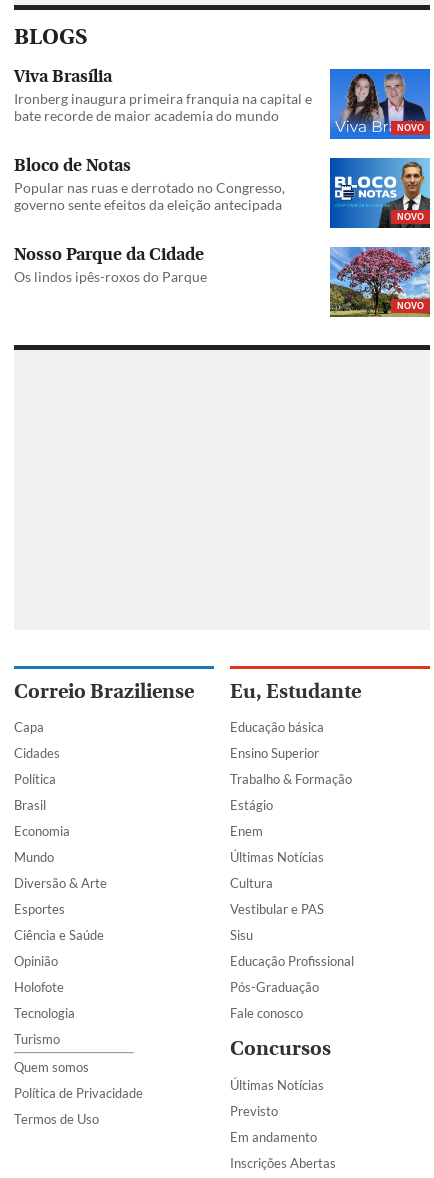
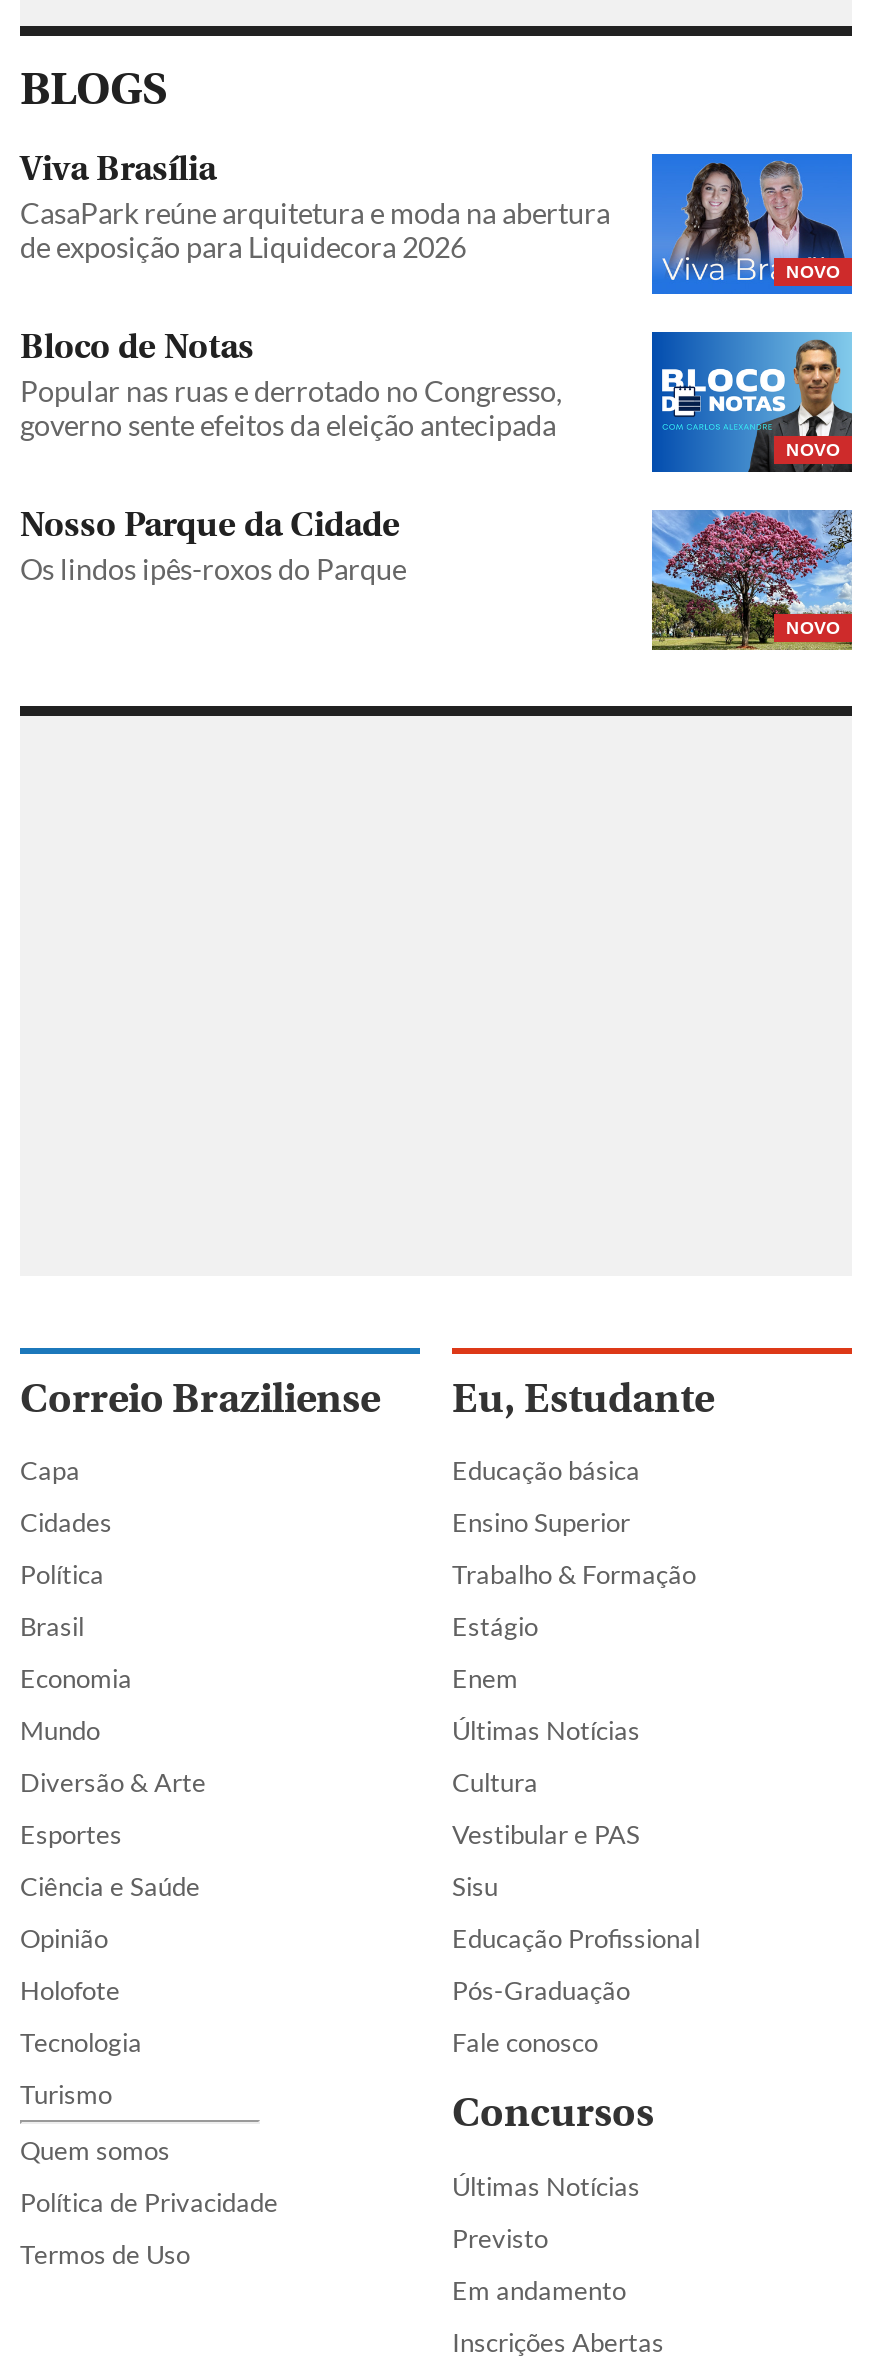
[14,90,312,124] Ironberg inaugura primeira franquia na capital e | bate recorde de maior academia do mundo -> [20,196,610,264] CasaPark reúne arquitetura e moda na abertura | de exposição para Liquidecora 2026

